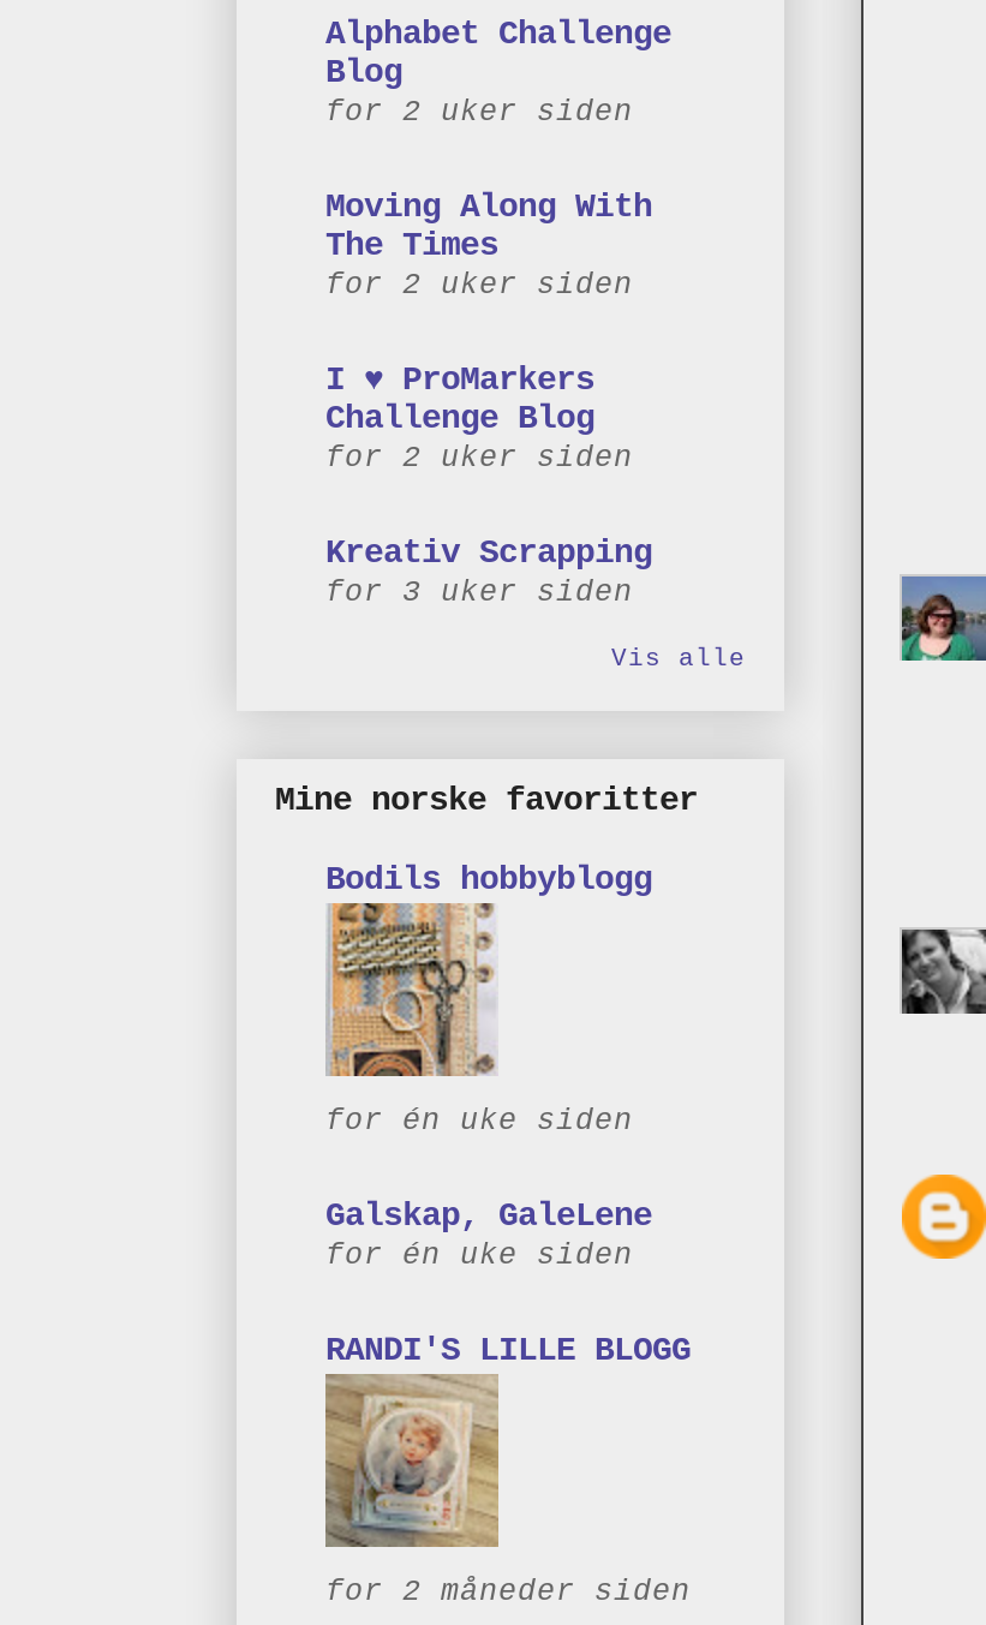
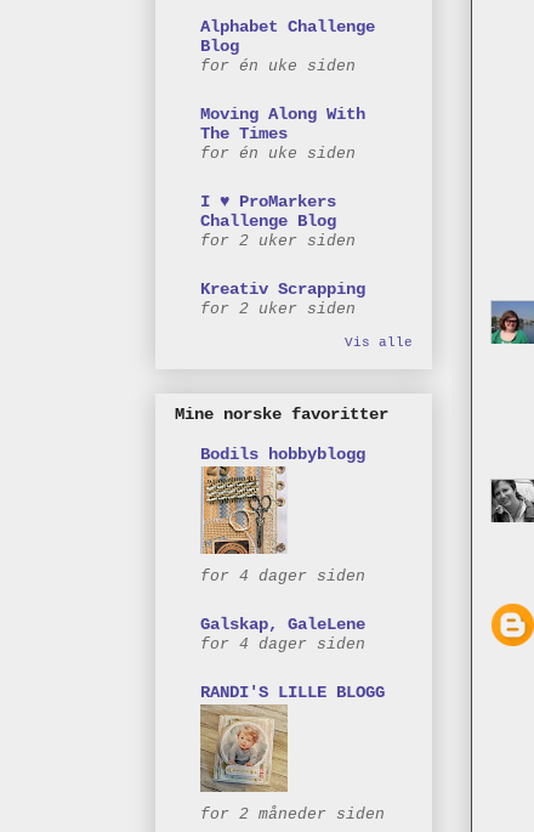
[325,94,633,130] for 2 uker siden -> [200,57,356,75] for én uke siden
[325,267,633,303] for 2 uker siden -> [200,145,356,163] for én uke siden
[325,574,633,610] for 3 uker siden -> [200,300,356,318] for 2 uker siden
[325,1104,633,1140] for én uke siden -> [200,568,365,586] for 4 dager siden
[325,1238,633,1274] for én uke siden -> [200,636,365,654] for 4 dager siden

